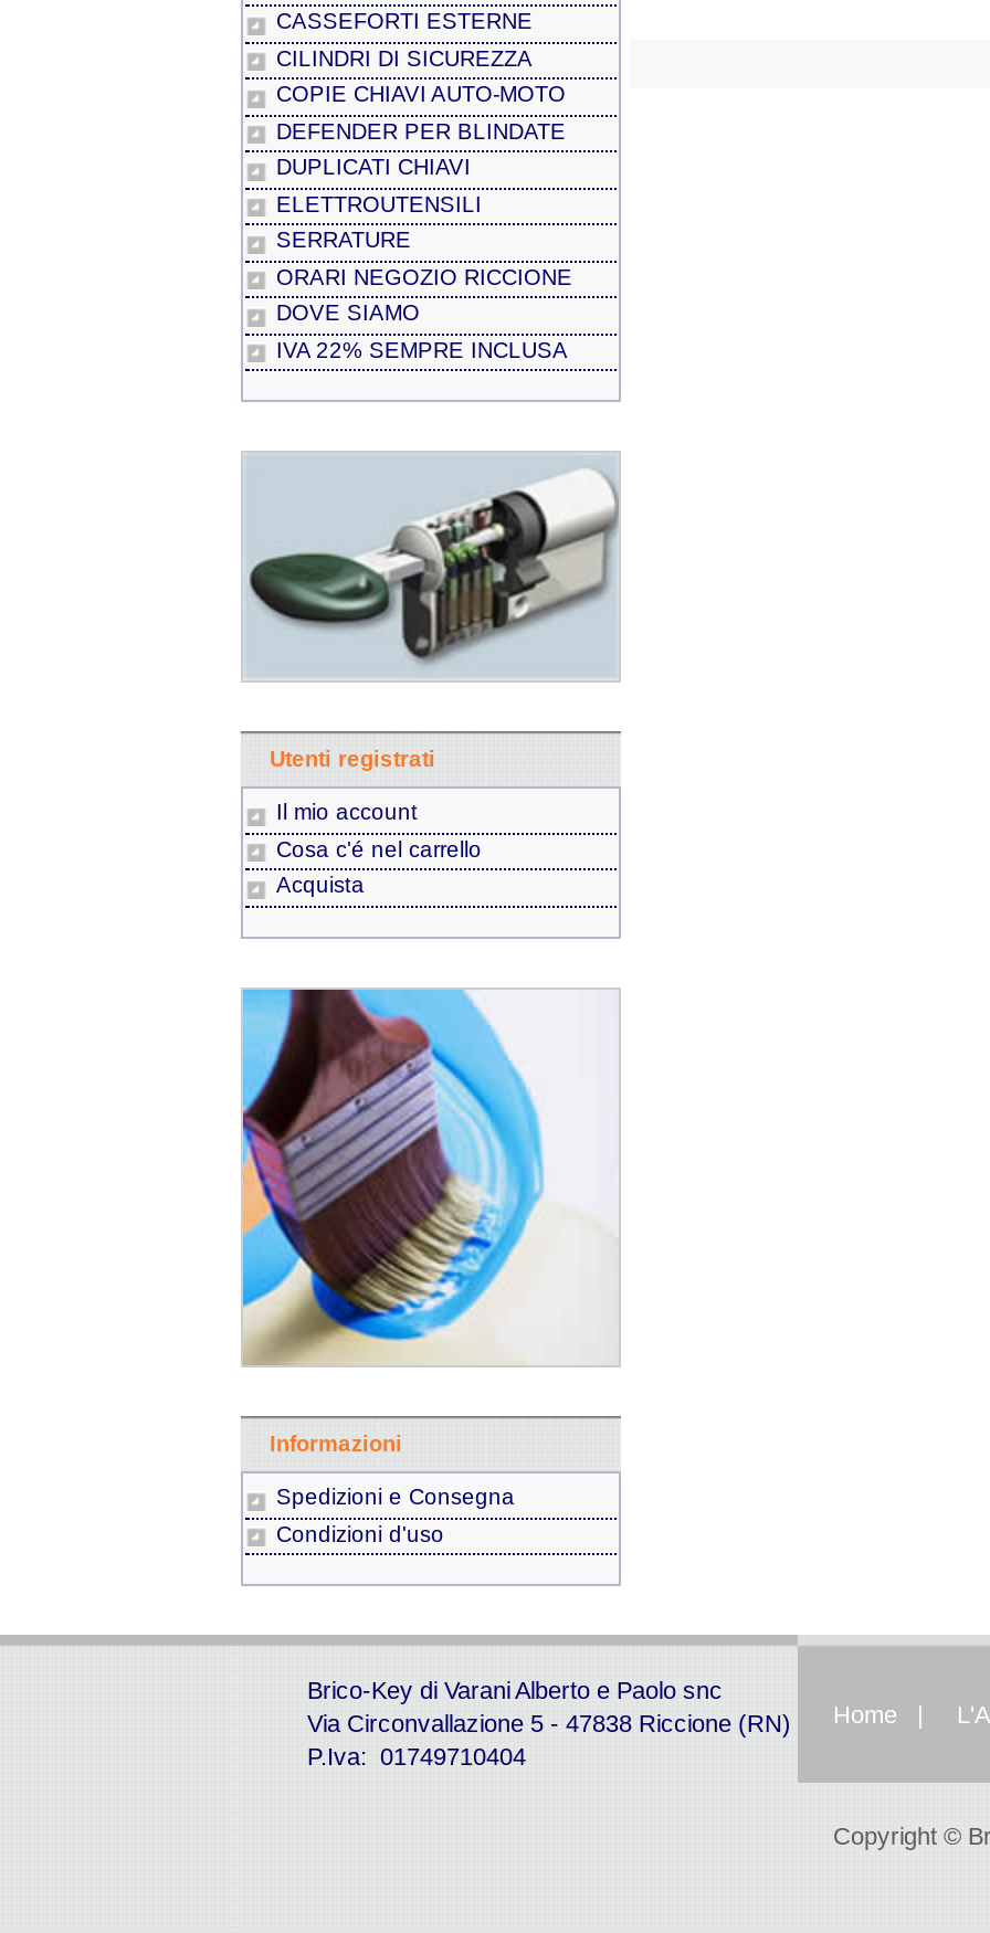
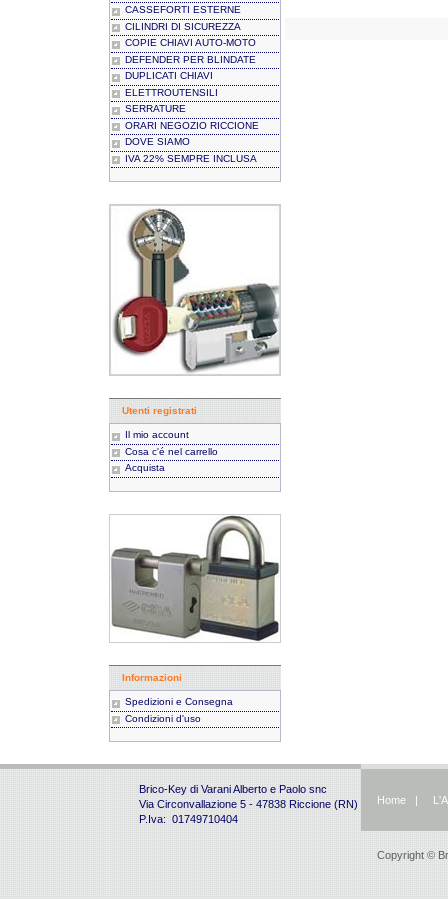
[245,457,619,676] [image] -> [111,207,280,373] [image]
moved [270,747,482,897] -> [122,405,218,473]: Utenti registrati | Il mio account | Cosa c'é nel carrello | Acquista
[241,987,605,1367] [image] -> [110,515,280,642] [image]

